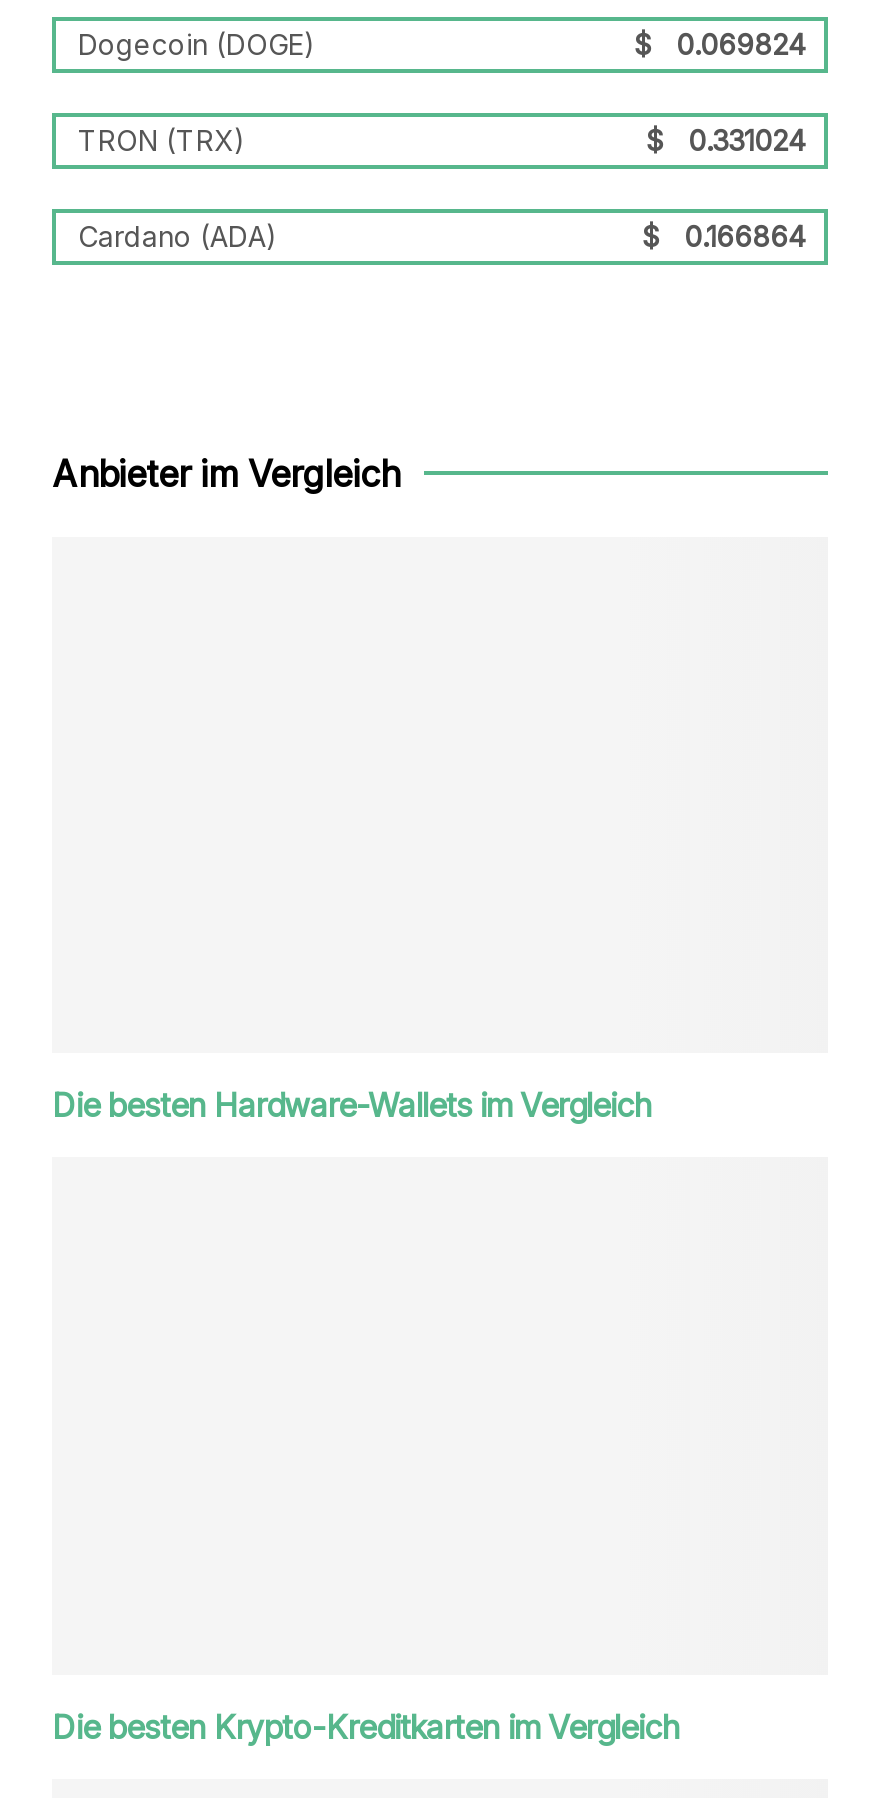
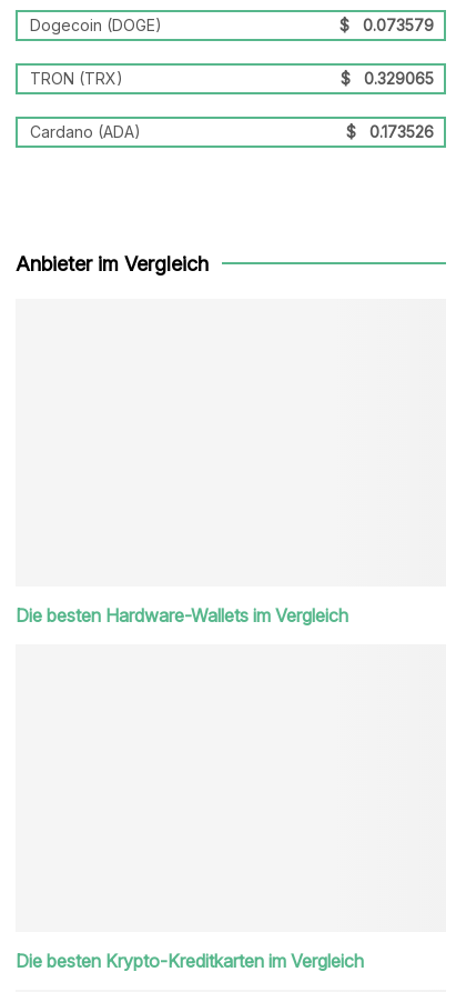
[676,26,806,60] 0.069824 -> [363,16,434,35] 0.073579
[688,122,806,156] 0.331024 -> [364,69,434,88] 0.329065
[684,218,806,252] 0.166864 -> [369,123,434,141] 0.173526

